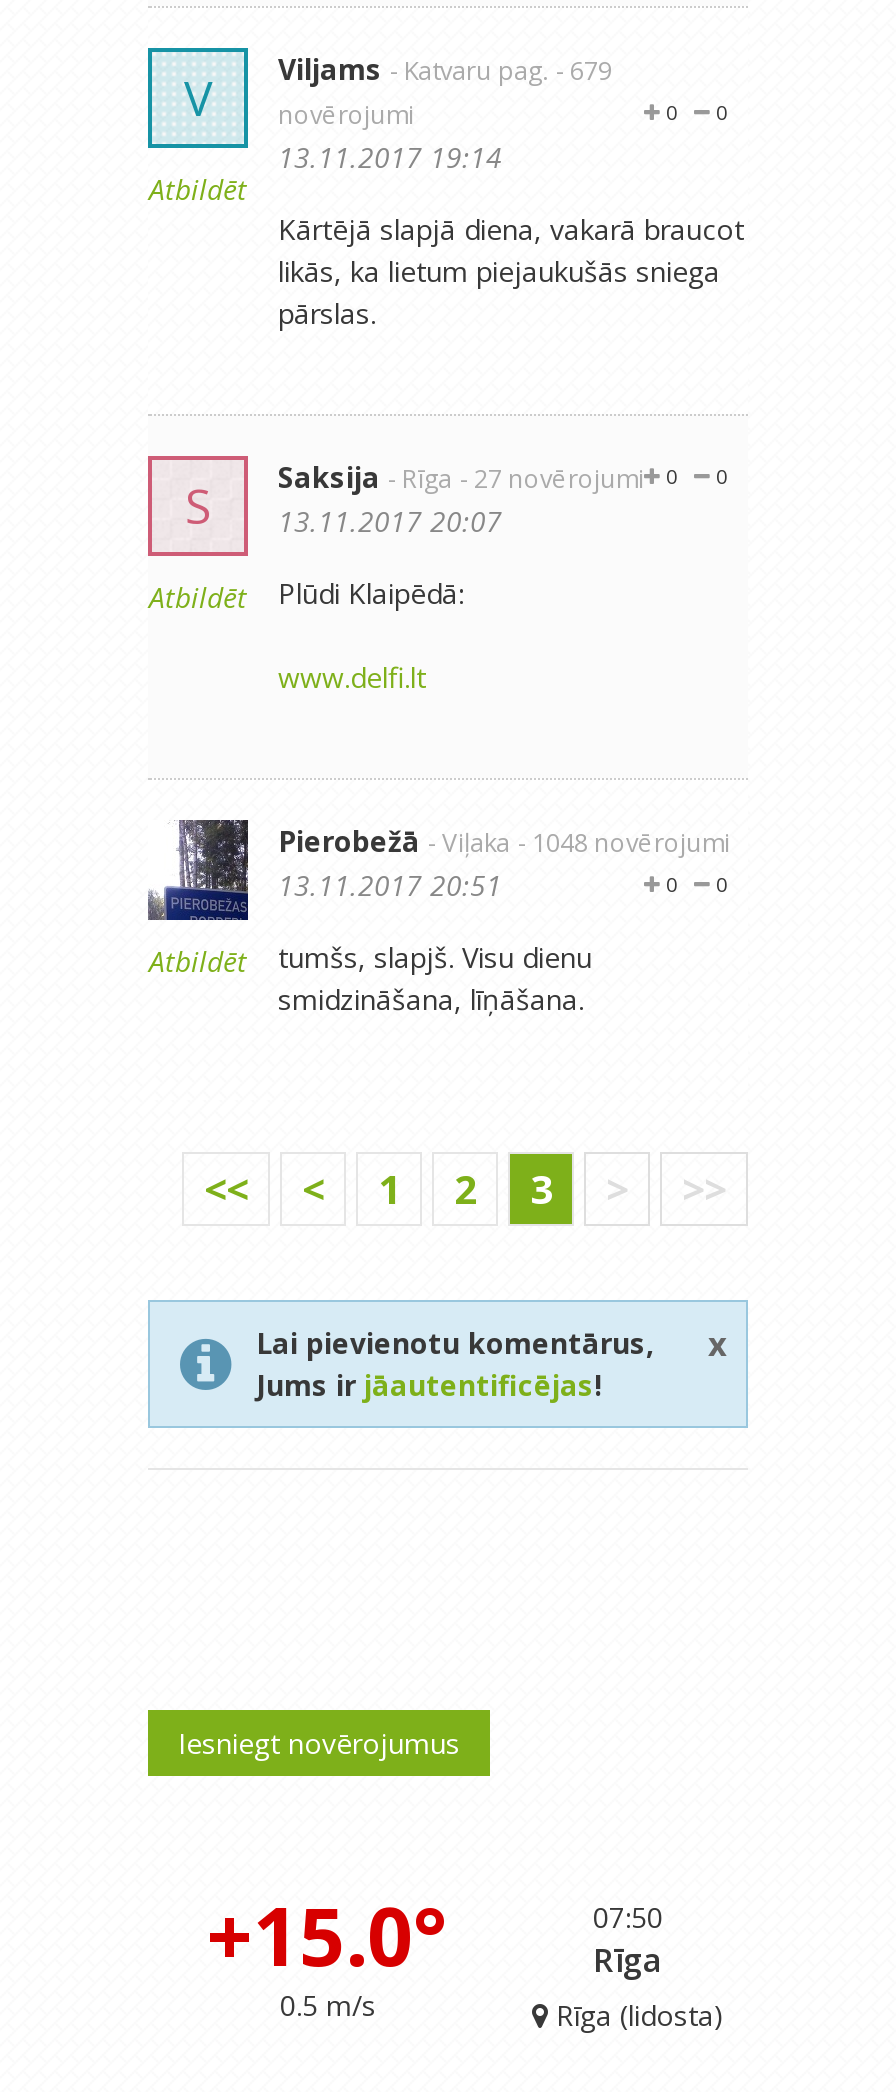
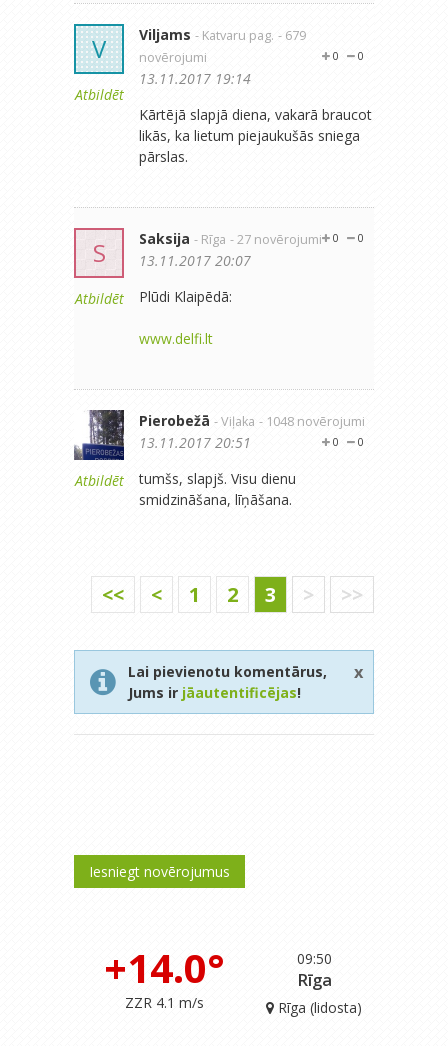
[207,1880,663,2024] 07:50 | +15.0° | 0.5 m/s -> [103,940,331,1012] 09:50 | +14.0° | ZZR 4.1 m/s

